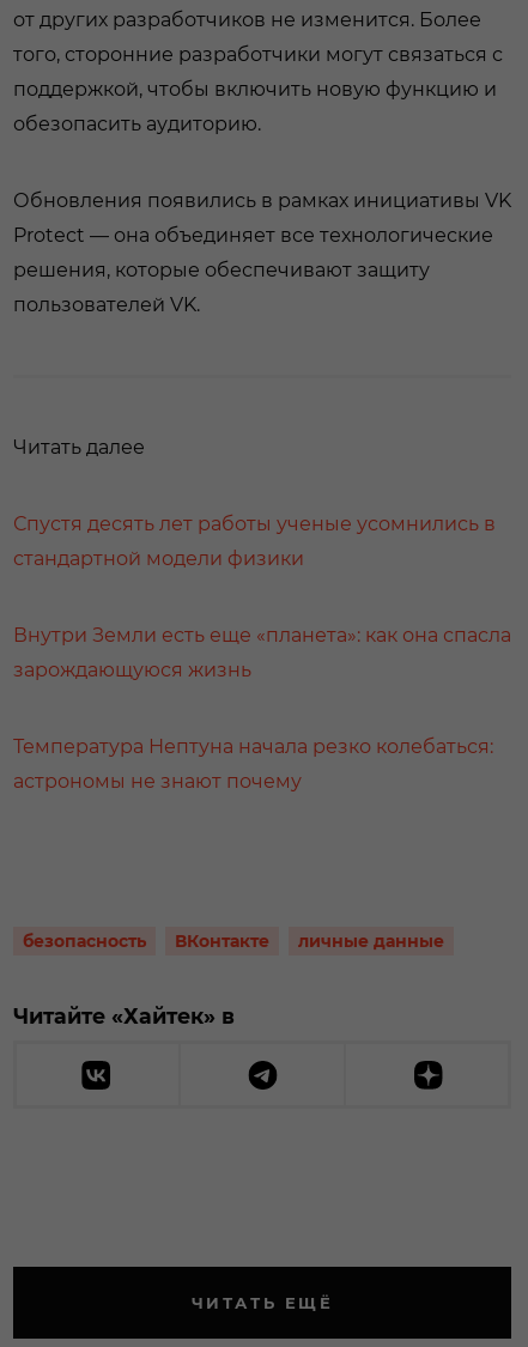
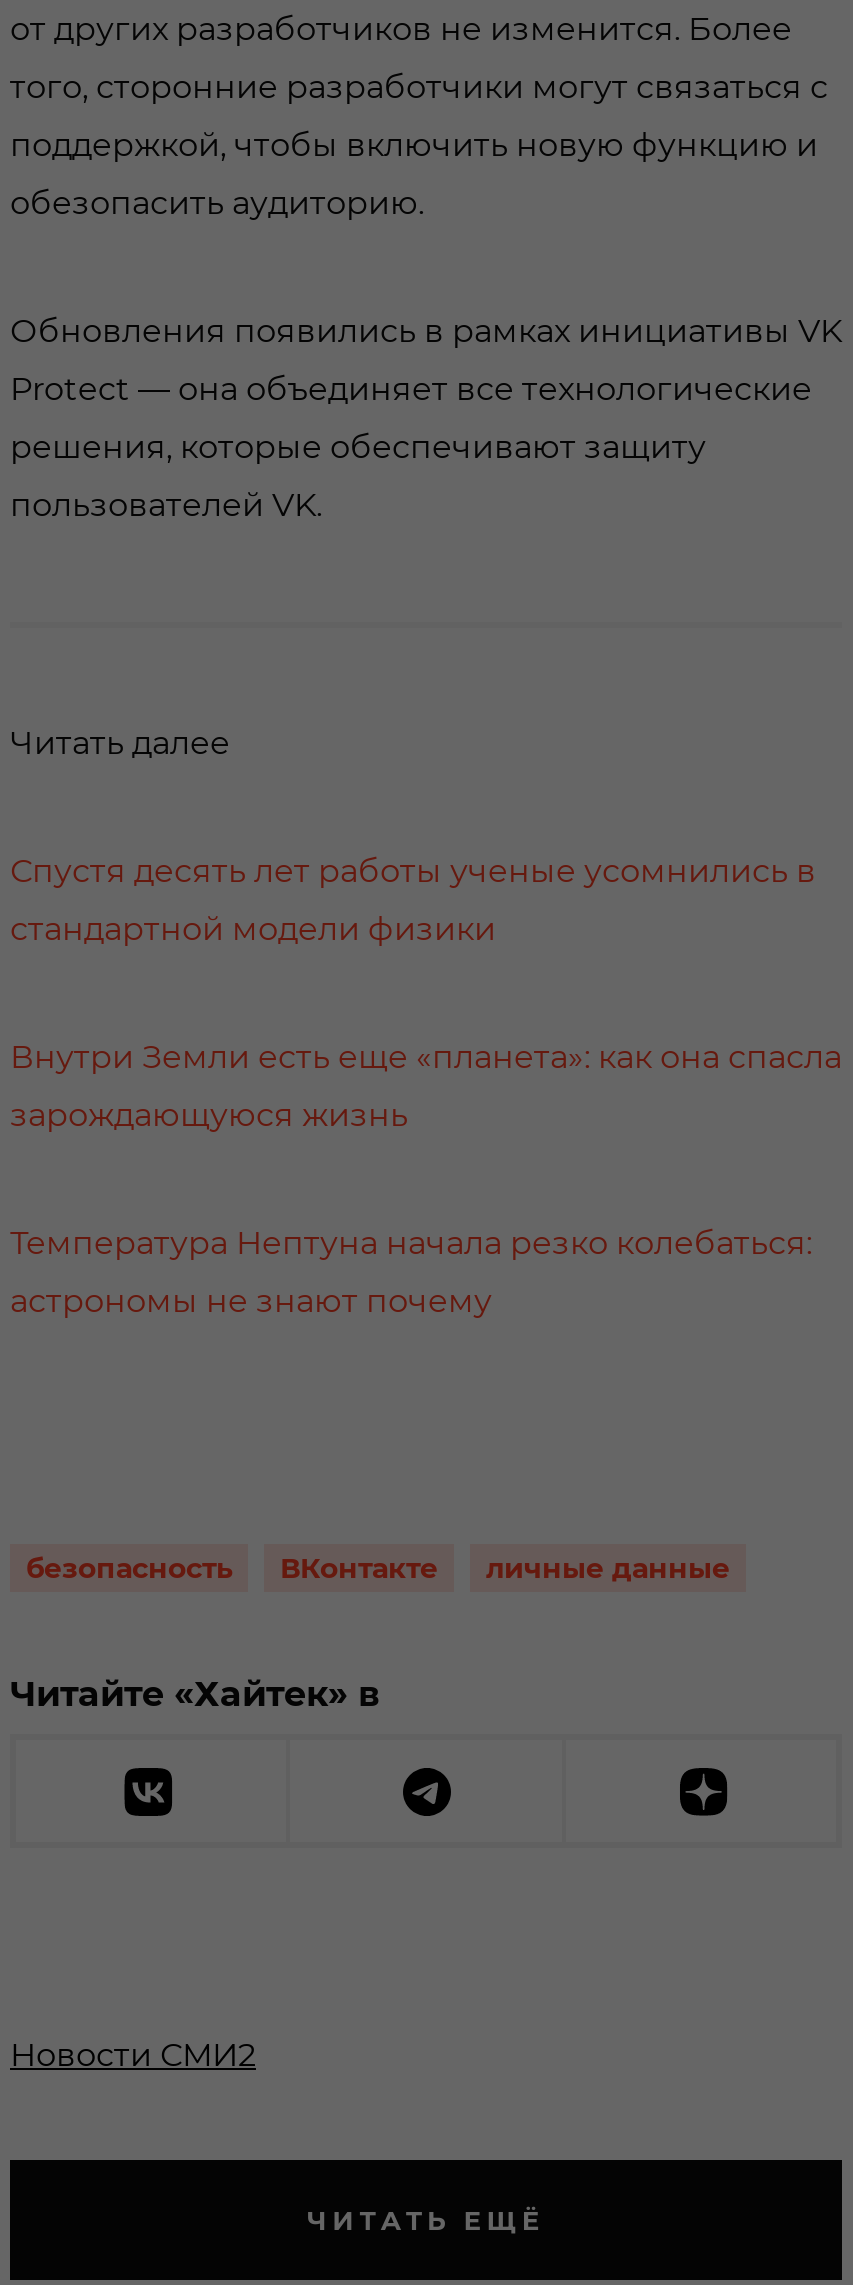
none -> [10,2036,256,2074] Новости СМИ2

